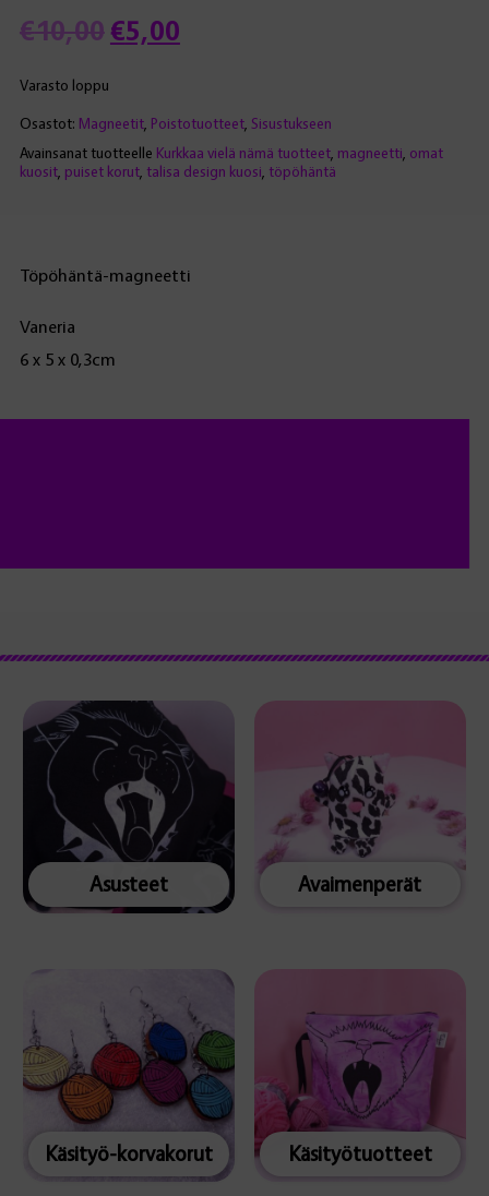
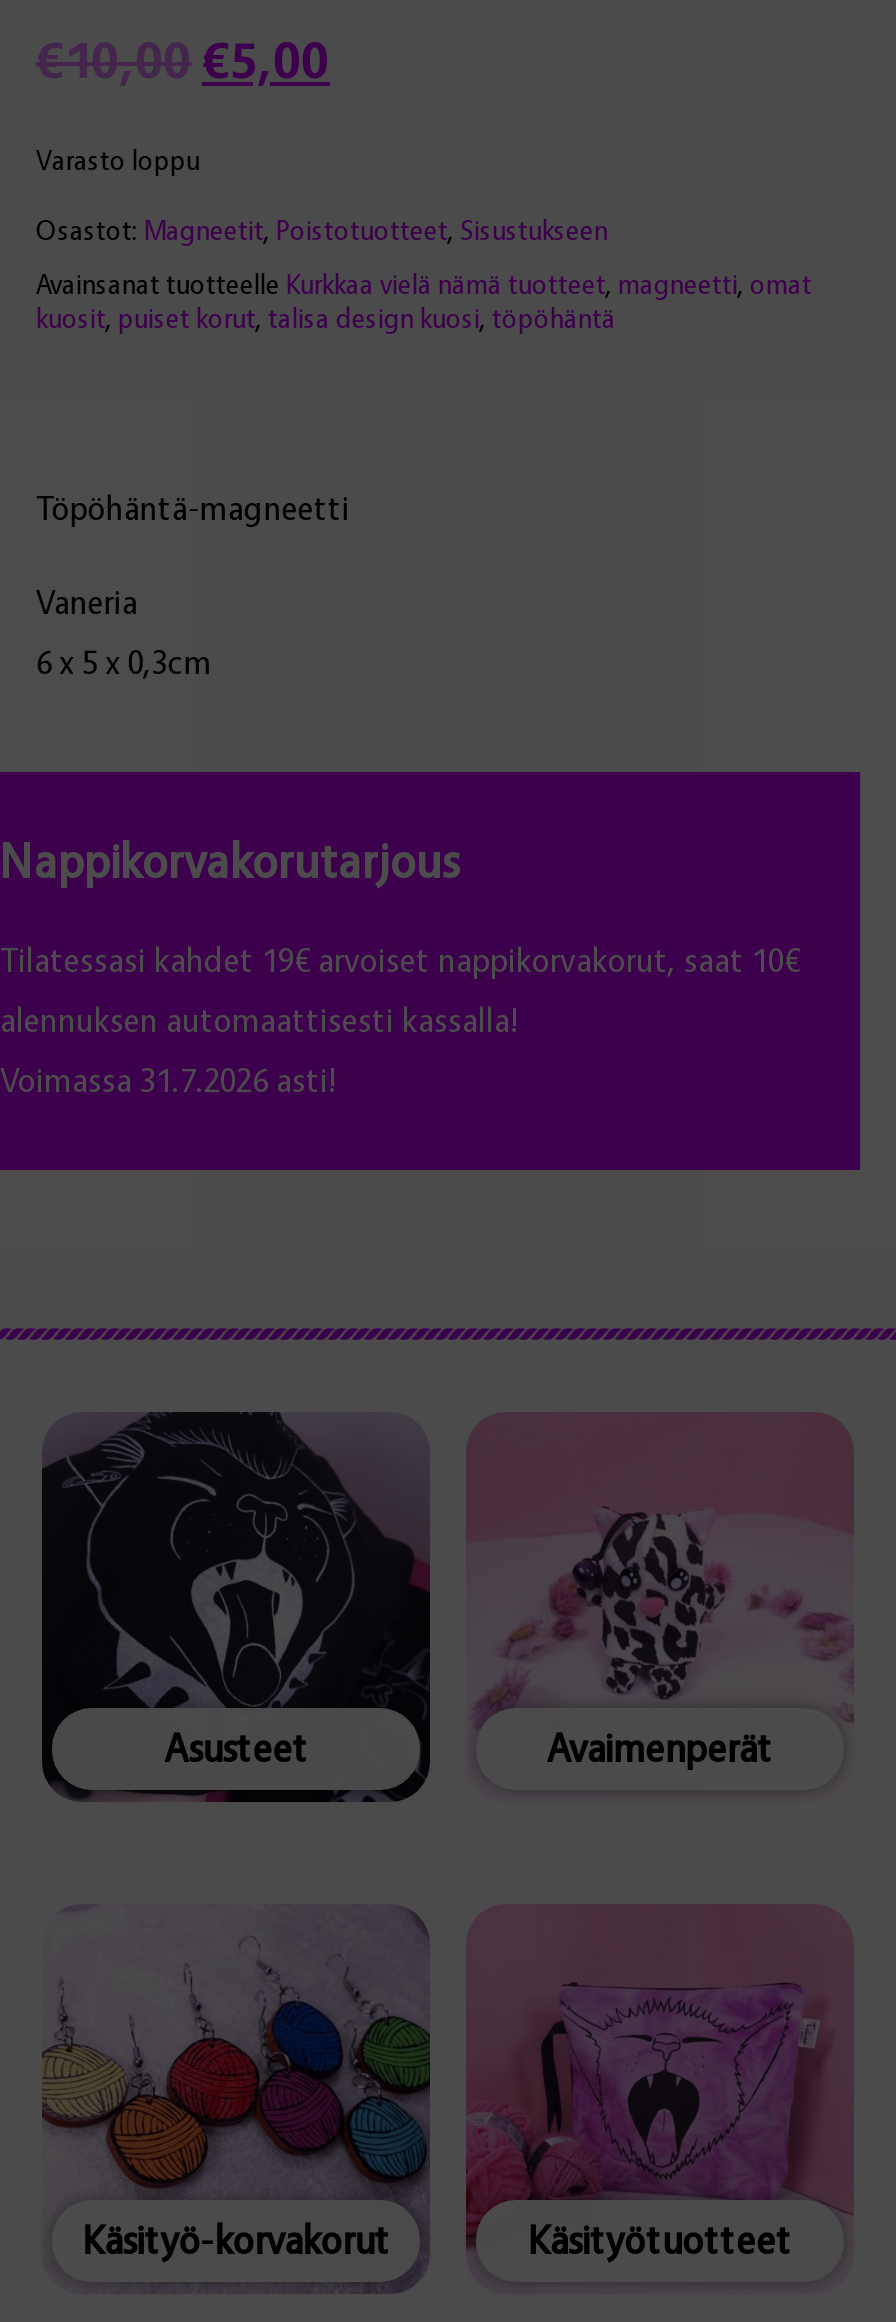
none -> [0,832,800,1100] Nappikorvakorutarjous | Tilatessasi kahdet 19€ arvoiset nappikorvakorut, saat 10€ | alennuksen automaattisesti kassalla! | Voimassa 31.7.2026 asti!

